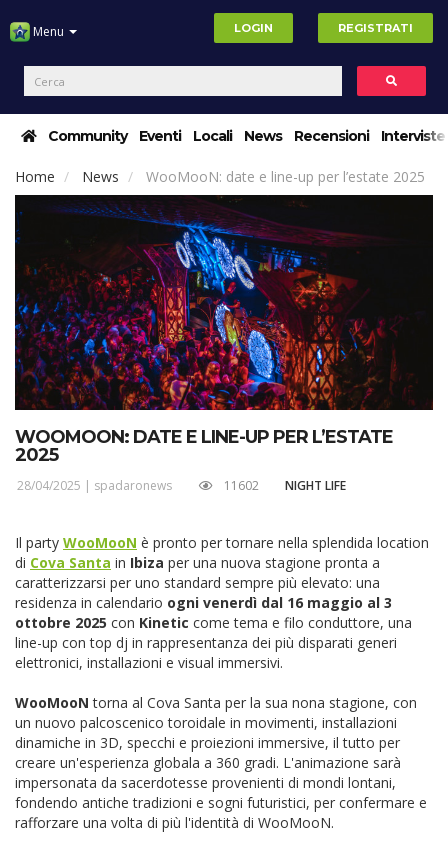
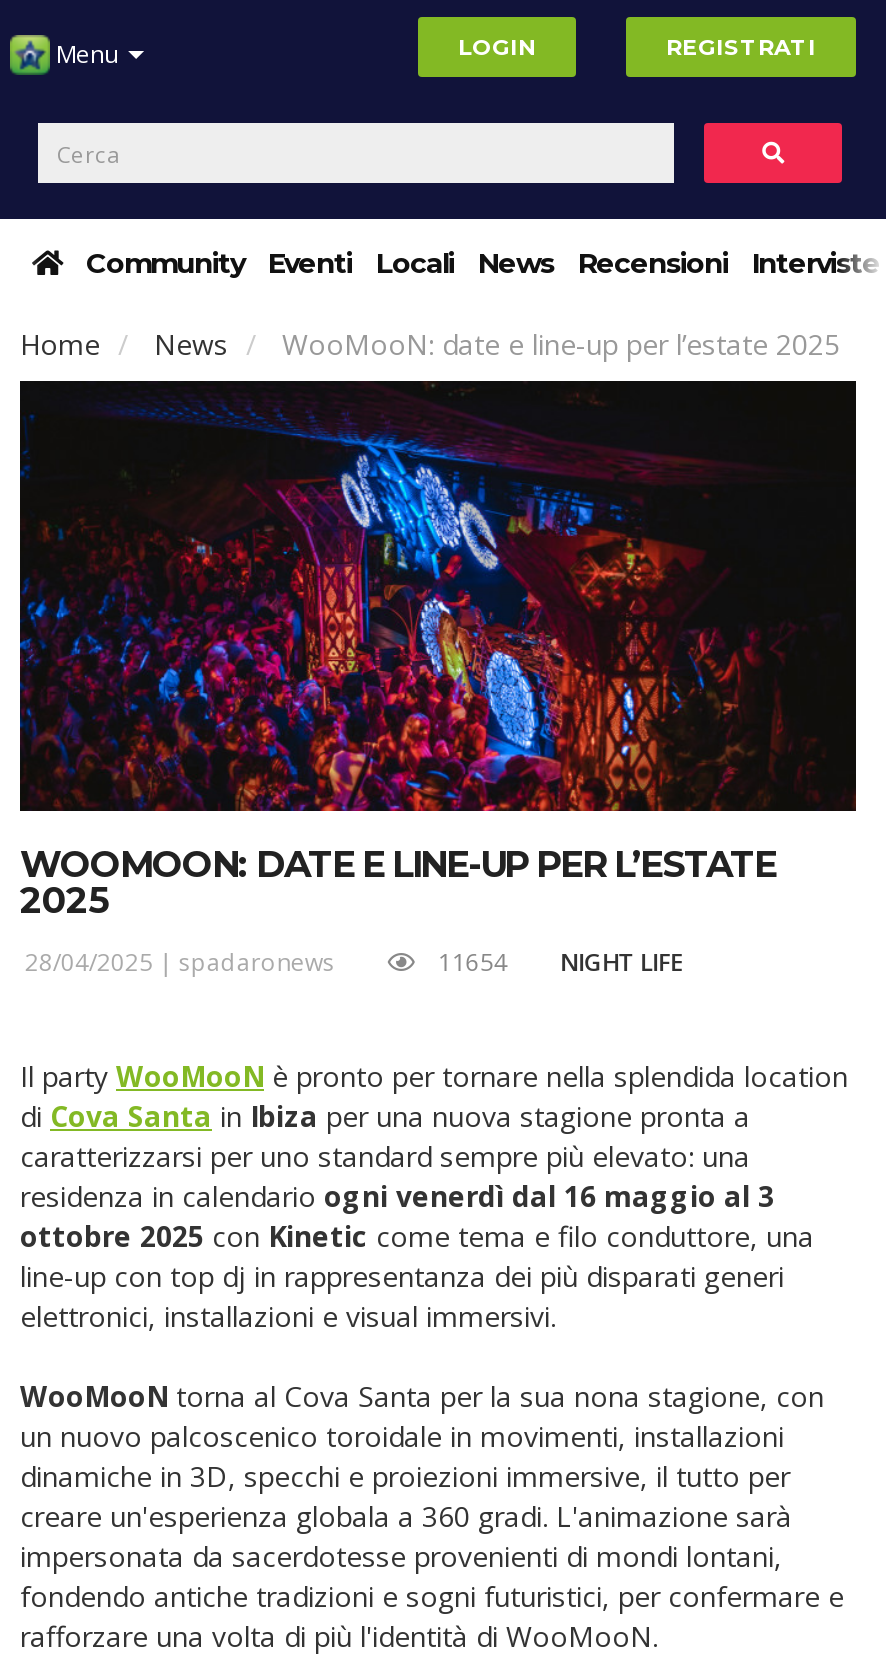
[221,477,346,494] 11602 NIGHT LIFE -> [432,946,682,980] 11654 NIGHT LIFE

